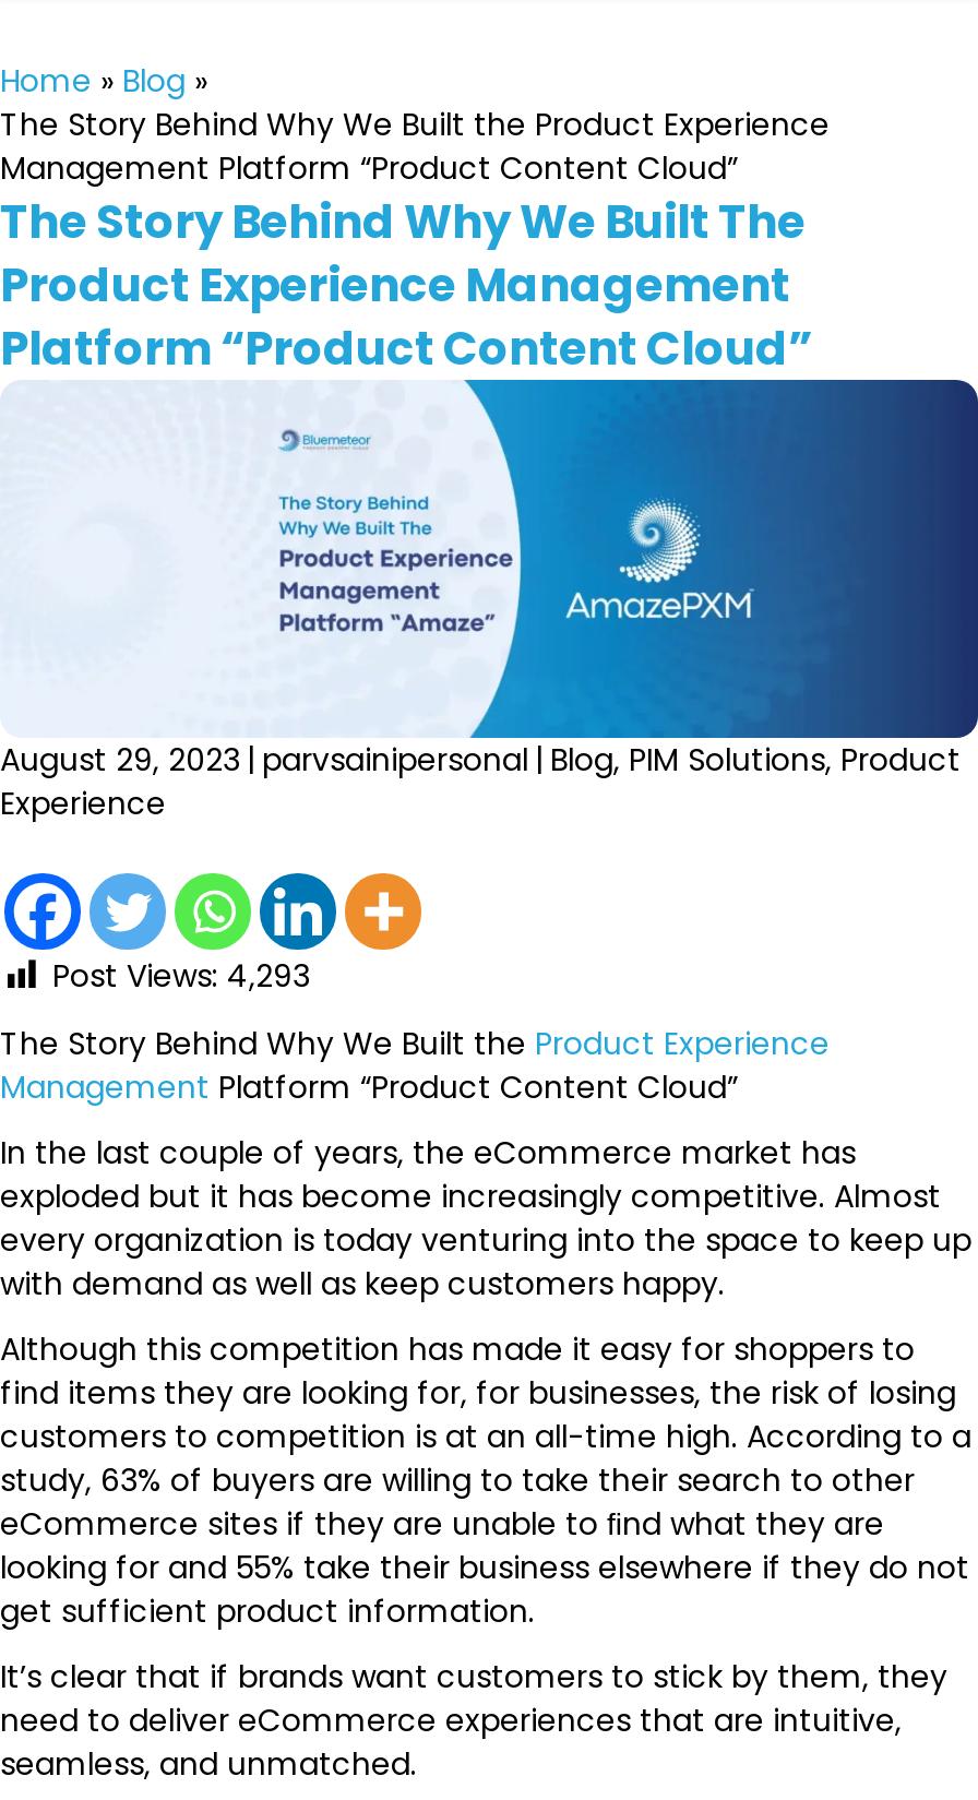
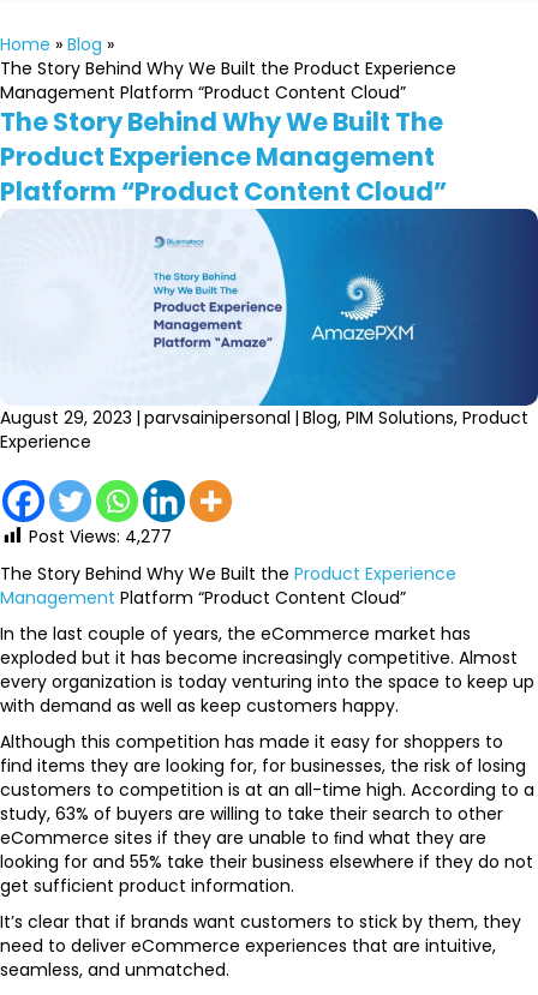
[52,954,310,998] Post Views: 4,293 -> [29,524,172,548] Post Views: 4,277

